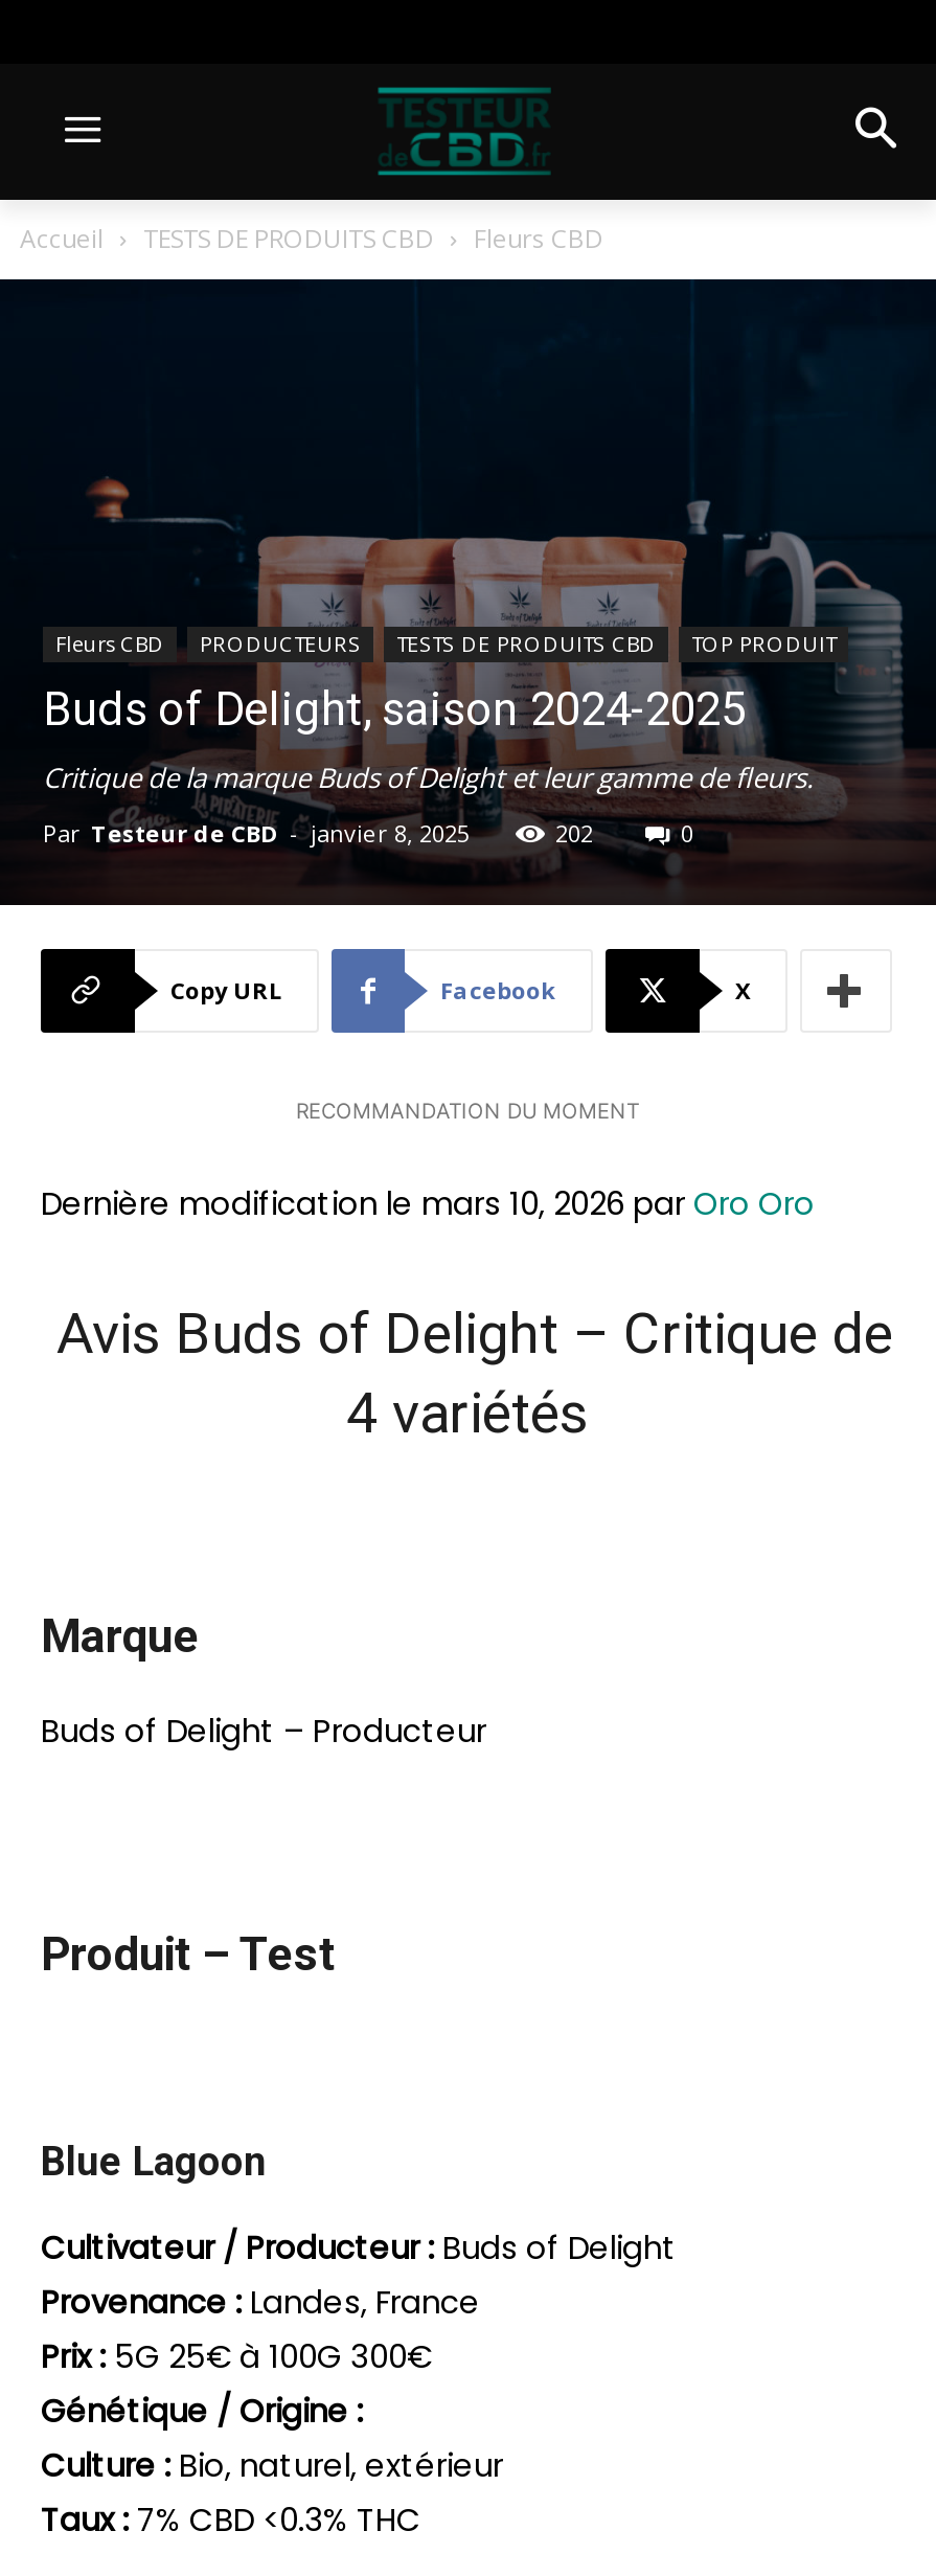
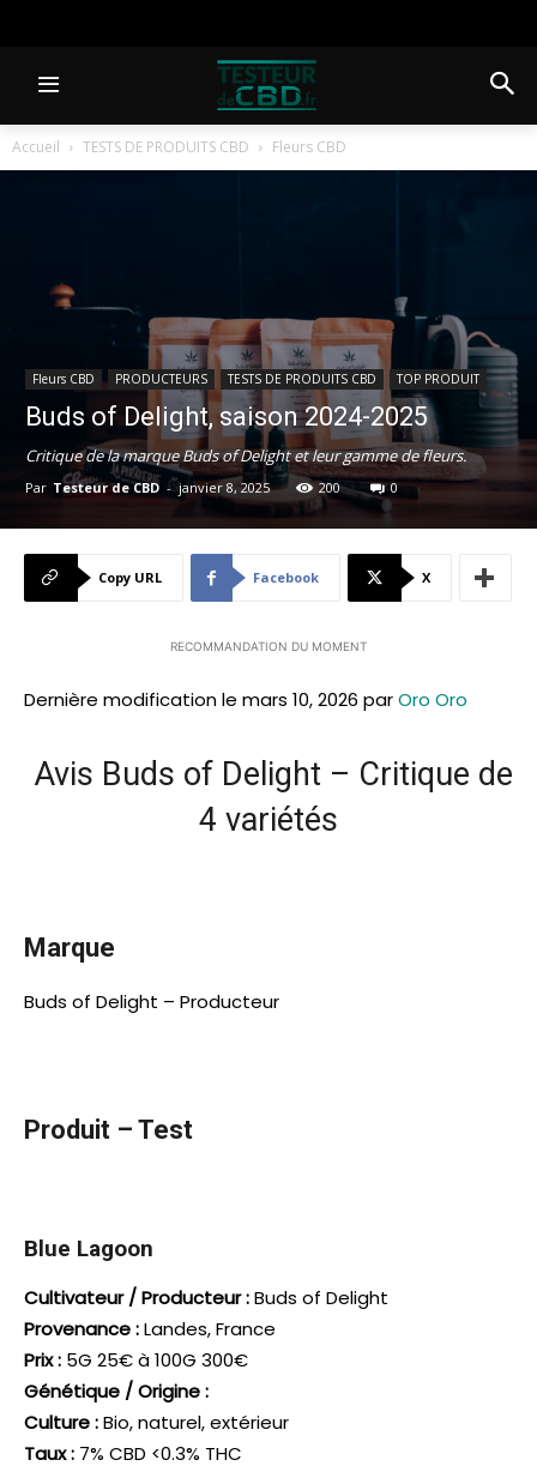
[555,818,593,849] 202 -> [319,478,340,496] 200

